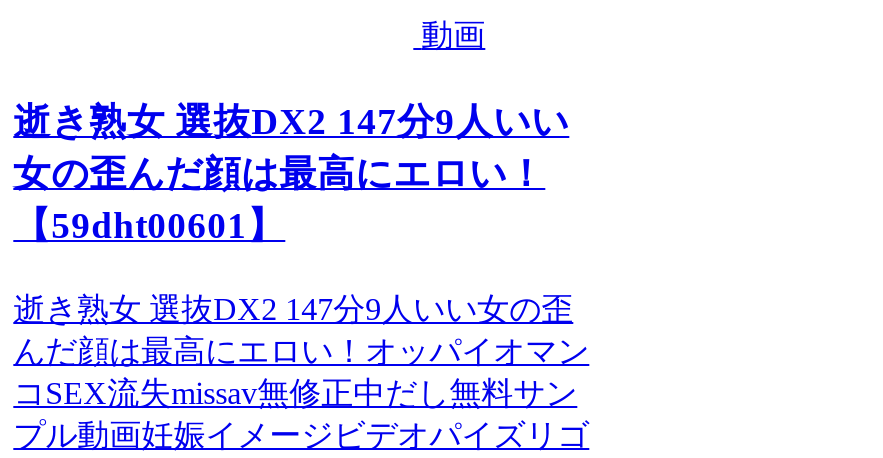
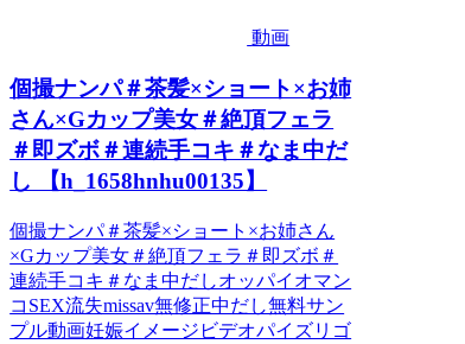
[13,100,569,246] 逝き熟女 選抜DX2 147分9人いい | 女の歪んだ顔は最高にエロい！ | 【59dht00601】 -> [10,76,351,193] 個撮ナンパ＃茶髪×ショート×お姉 | さん×Gカップ美女＃絶頂フェラ | ＃即ズボ＃連続手コキ＃なま中だ | し 【h_1658hnhu00135】
[13,292,589,368] 逝き熟女 選抜DX2 147分9人いい女の歪 | んだ顔は最高にエロい！オッパイオマン -> [10,220,351,290] 個撮ナンパ＃茶髪×ショート×お姉さん | ×Gカップ美女＃絶頂フェラ＃即ズボ＃ | 連続手コキ＃なま中だしオッパイオマン

